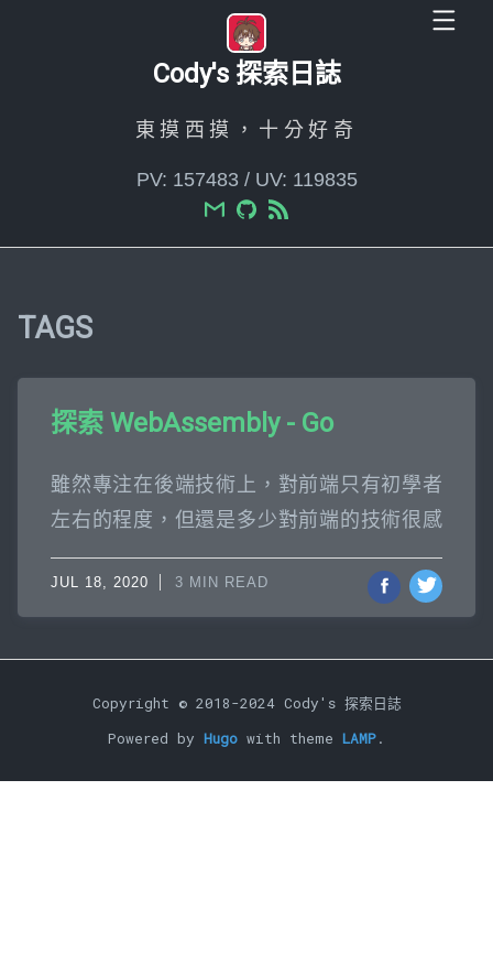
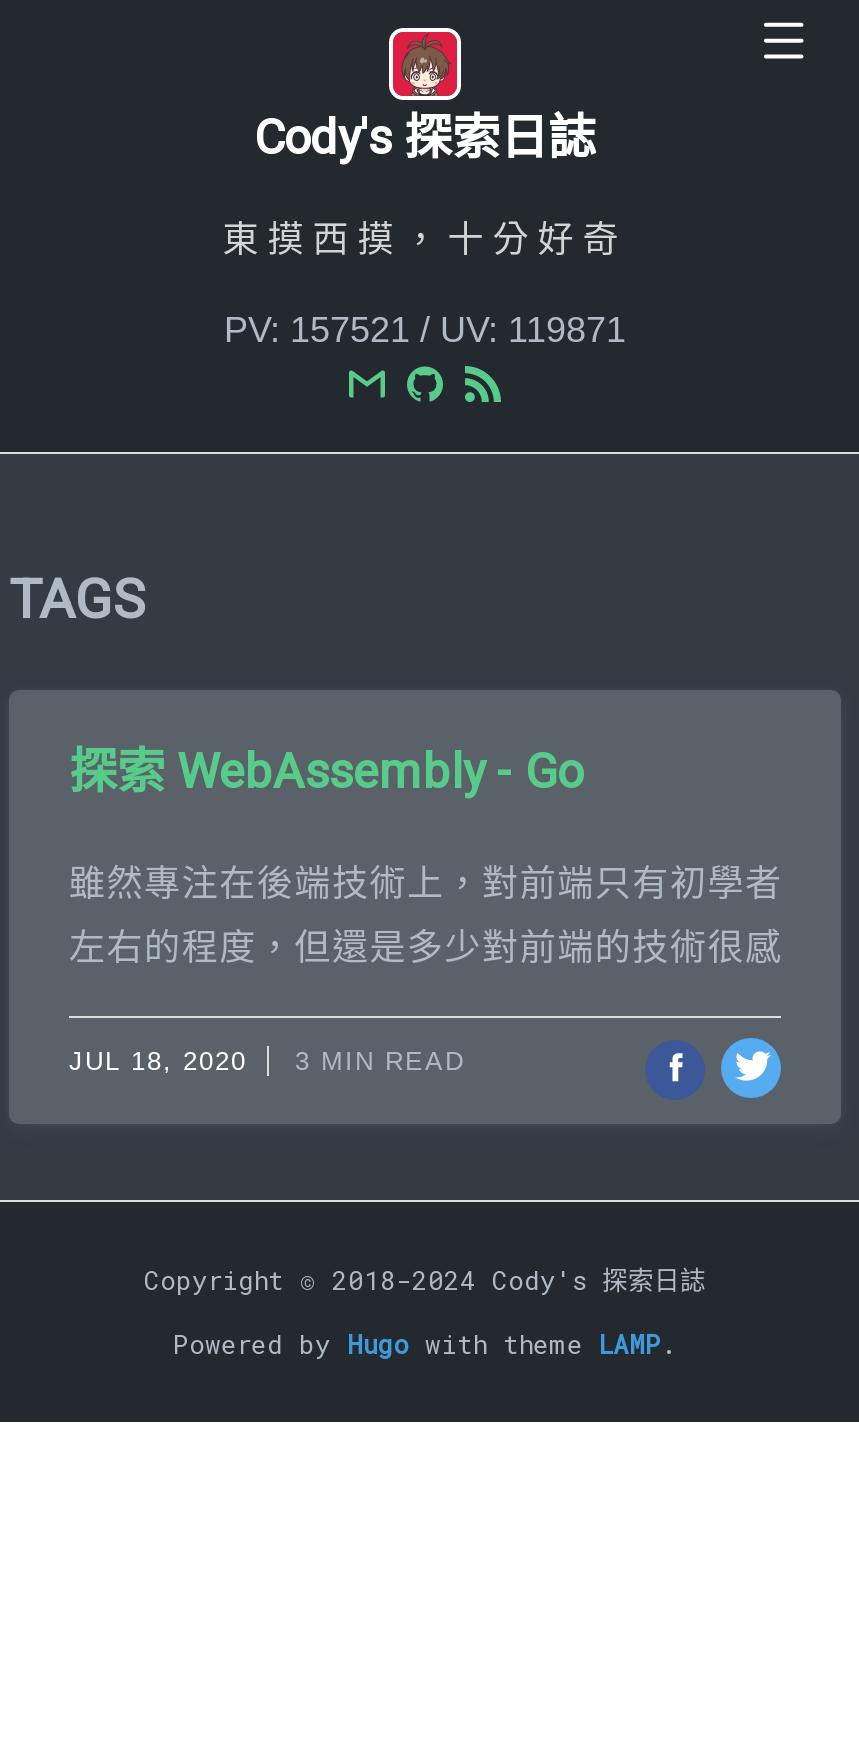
[136,169,357,191] PV: 157483 / UV: 119835 -> [224,310,626,350] PV: 157521 / UV: 119871

